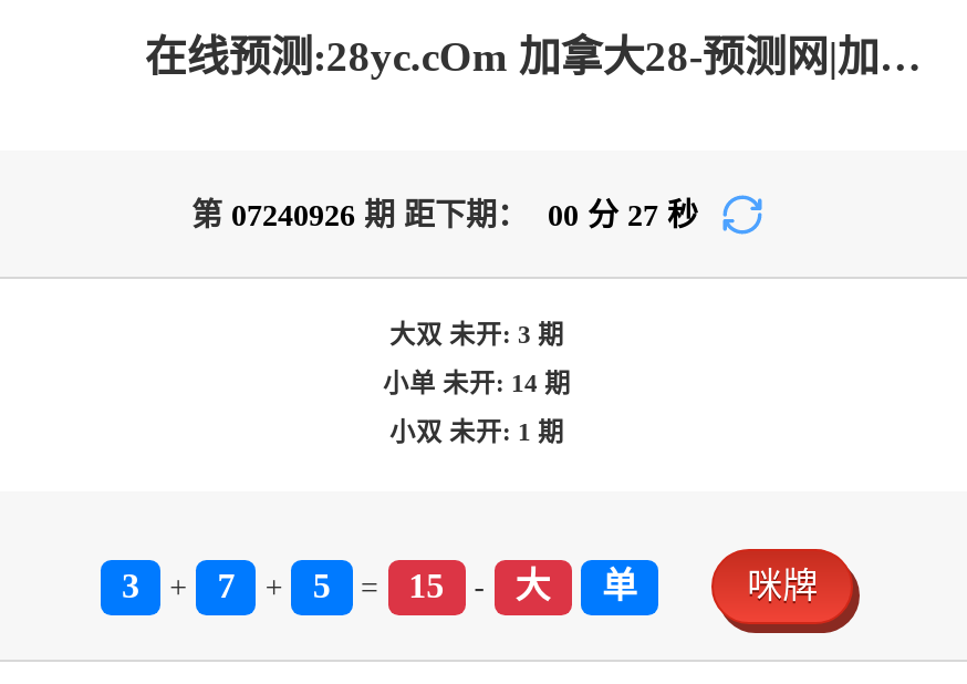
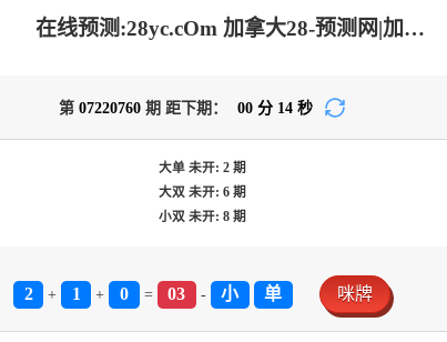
[191,199,698,232] 第07240926期 距下期： 00分 27秒 -> [59,100,313,117] 第07220760期 距下期： 00分 14秒
[389,321,564,350] 大双未开: 3期 -> [158,161,246,175] 大单未开: 2期
[383,370,571,398] 小单未开: 14期 -> [158,185,246,200] 大双未开: 6期
[389,418,564,447] 小双未开: 1期 -> [158,210,246,224] 小双未开: 8期
[122,567,139,604] 3 -> [24,284,33,303] 2
[217,567,235,604] 7 -> [72,284,81,303] 1
[313,567,331,604] 5 -> [120,284,129,303] 0
[408,567,444,604] 15 -> [168,284,185,303] 03
[515,567,551,604] 大 -> [221,284,239,303] 小

